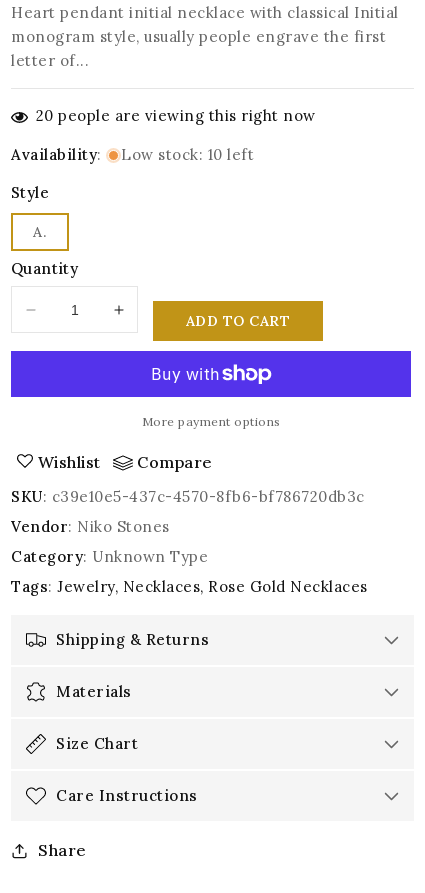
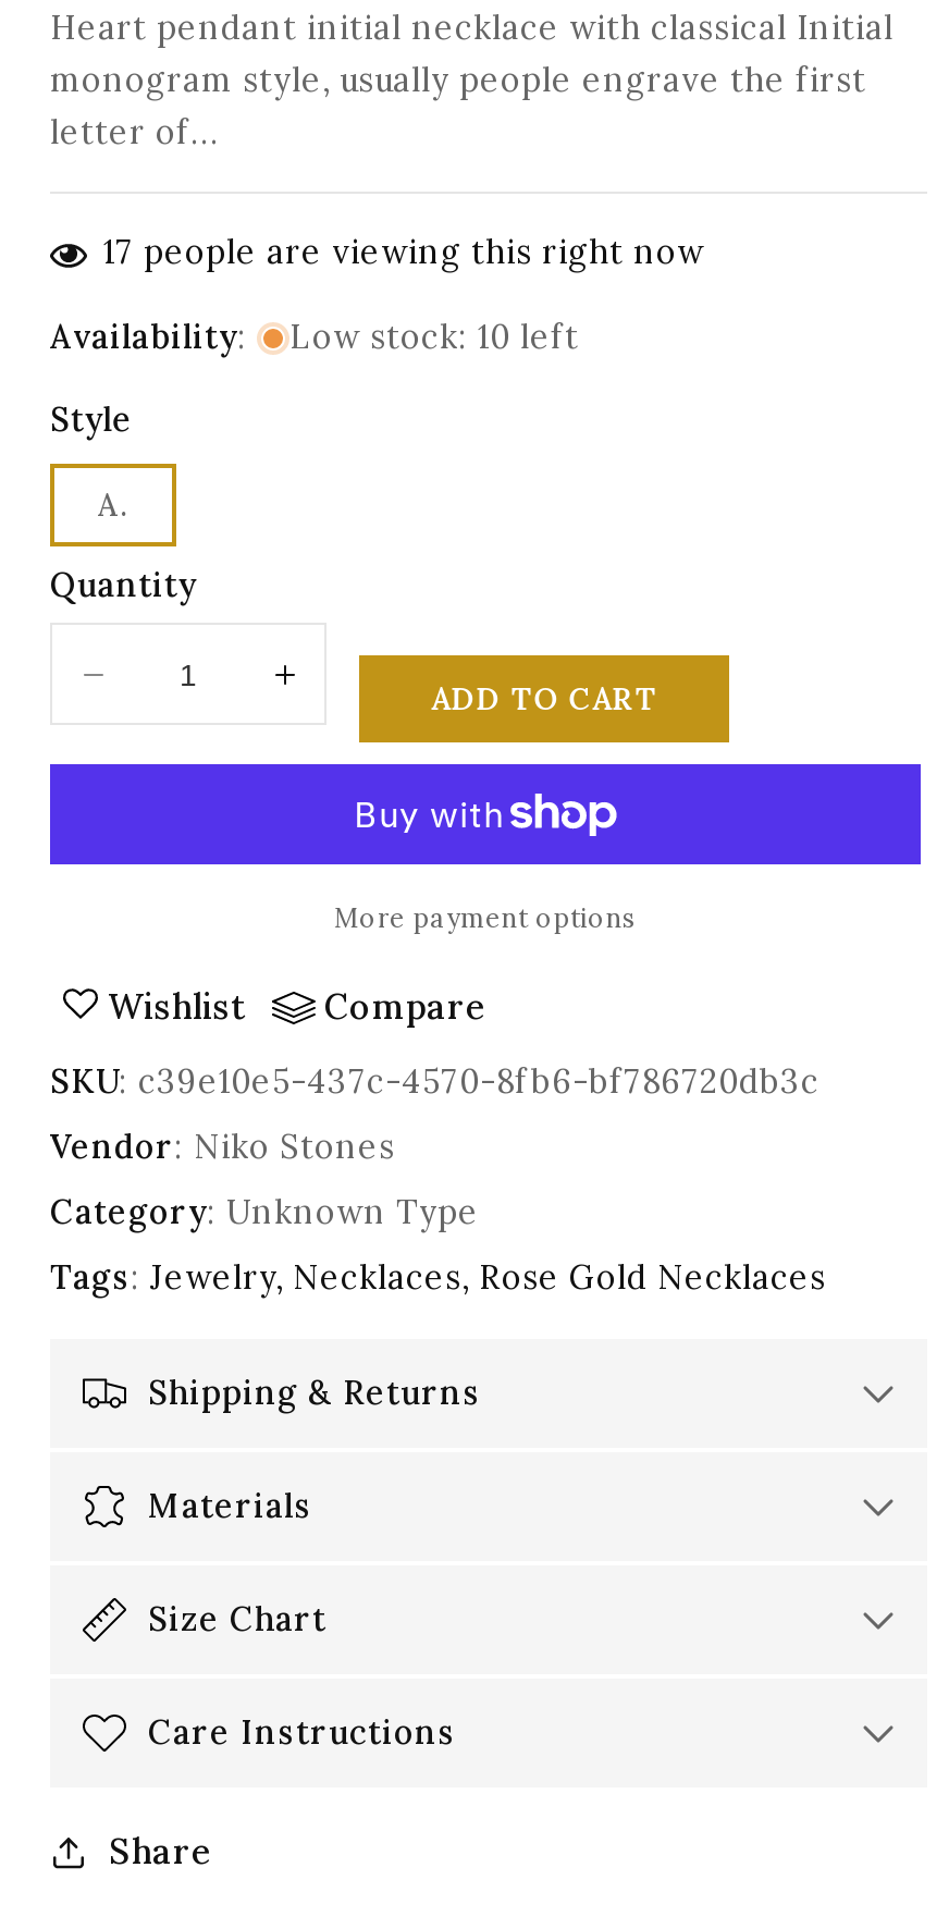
[35,106,315,125] 20 people are viewing this right now -> [103,231,704,272] 17 people are viewing this right now

